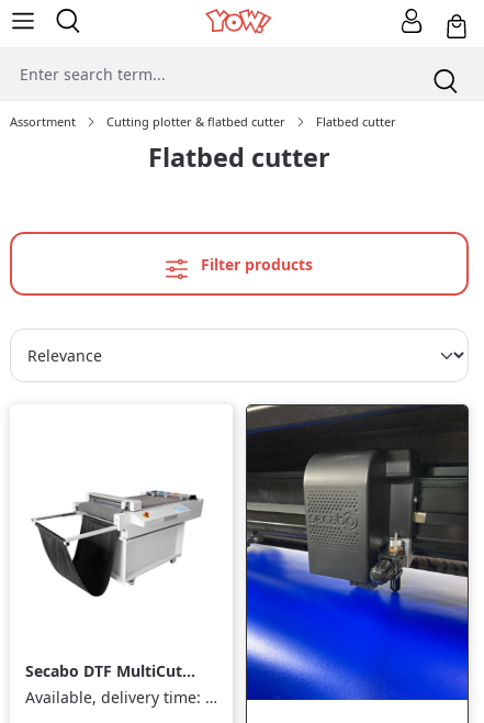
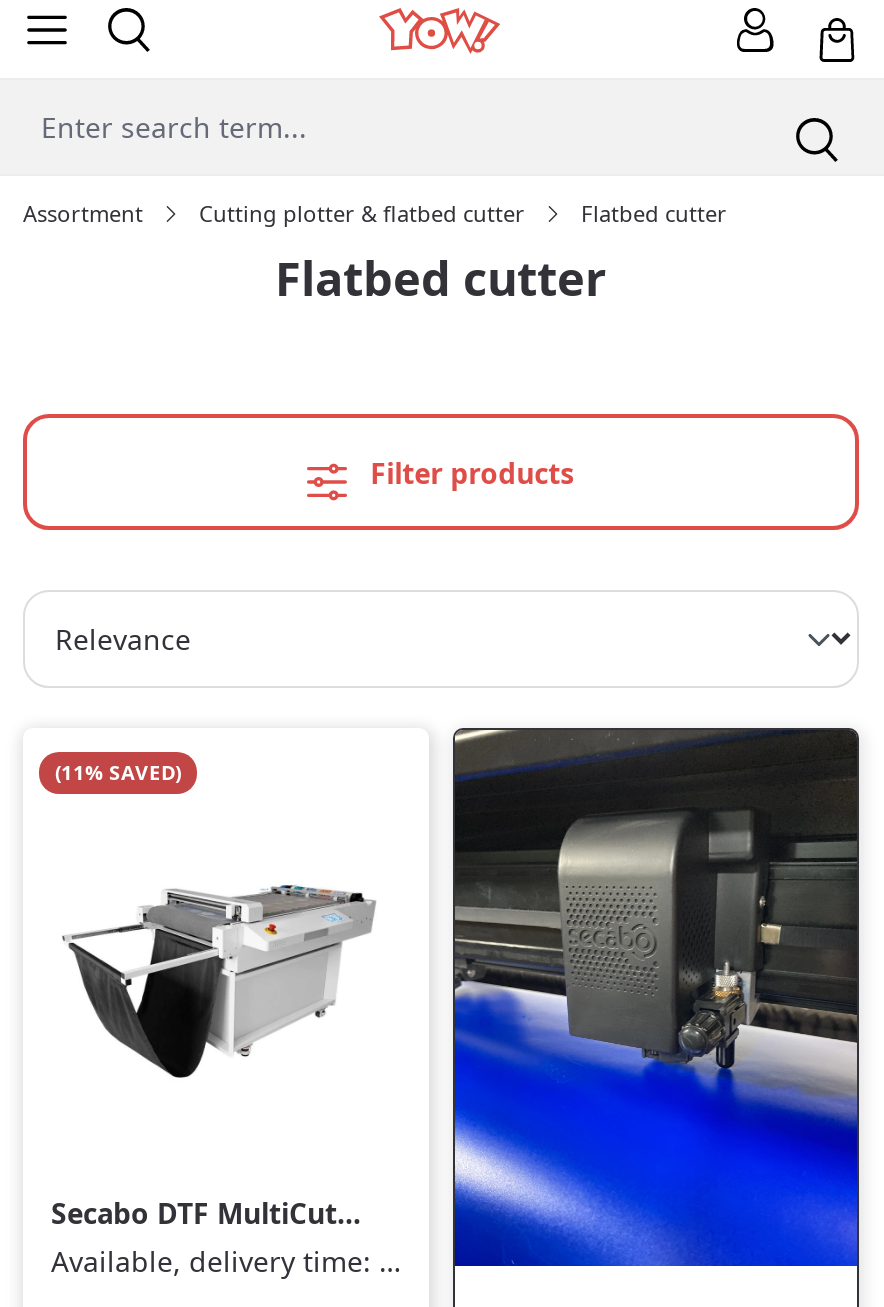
none -> [55,758,181,786] (11% SAVED)

